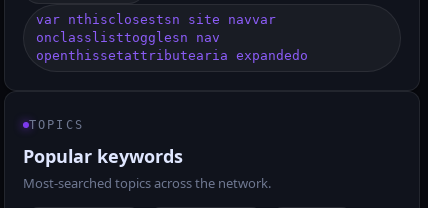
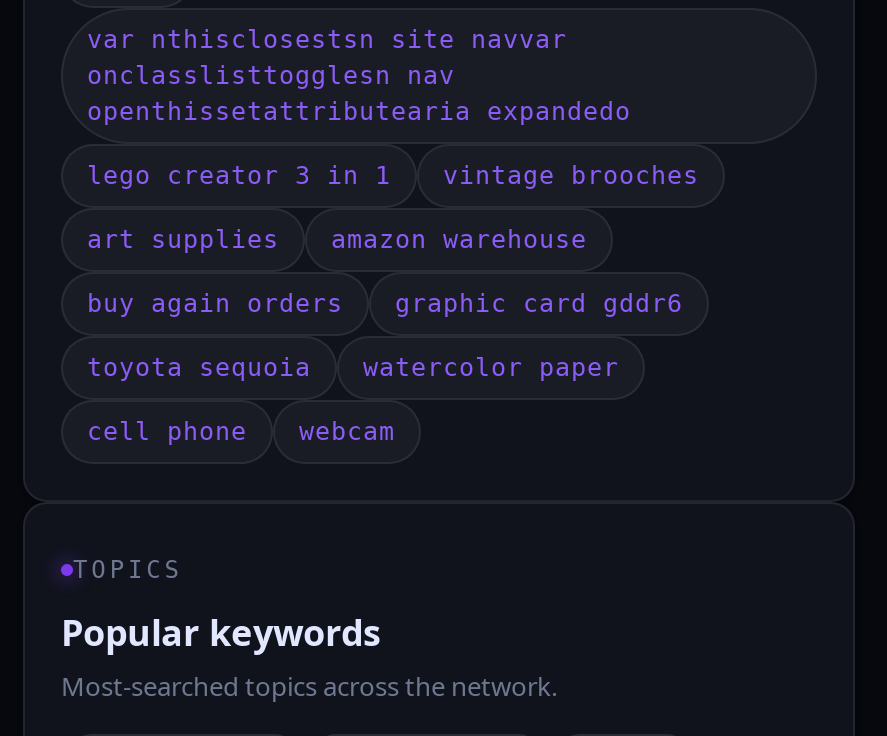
none -> [87,160,699,446] lego creator 3 in 1 | vintage brooches | art supplies | amazon warehouse | buy again orders | graphic card gddr6 | toyota sequoia | watercolor paper | cell phone | webcam

